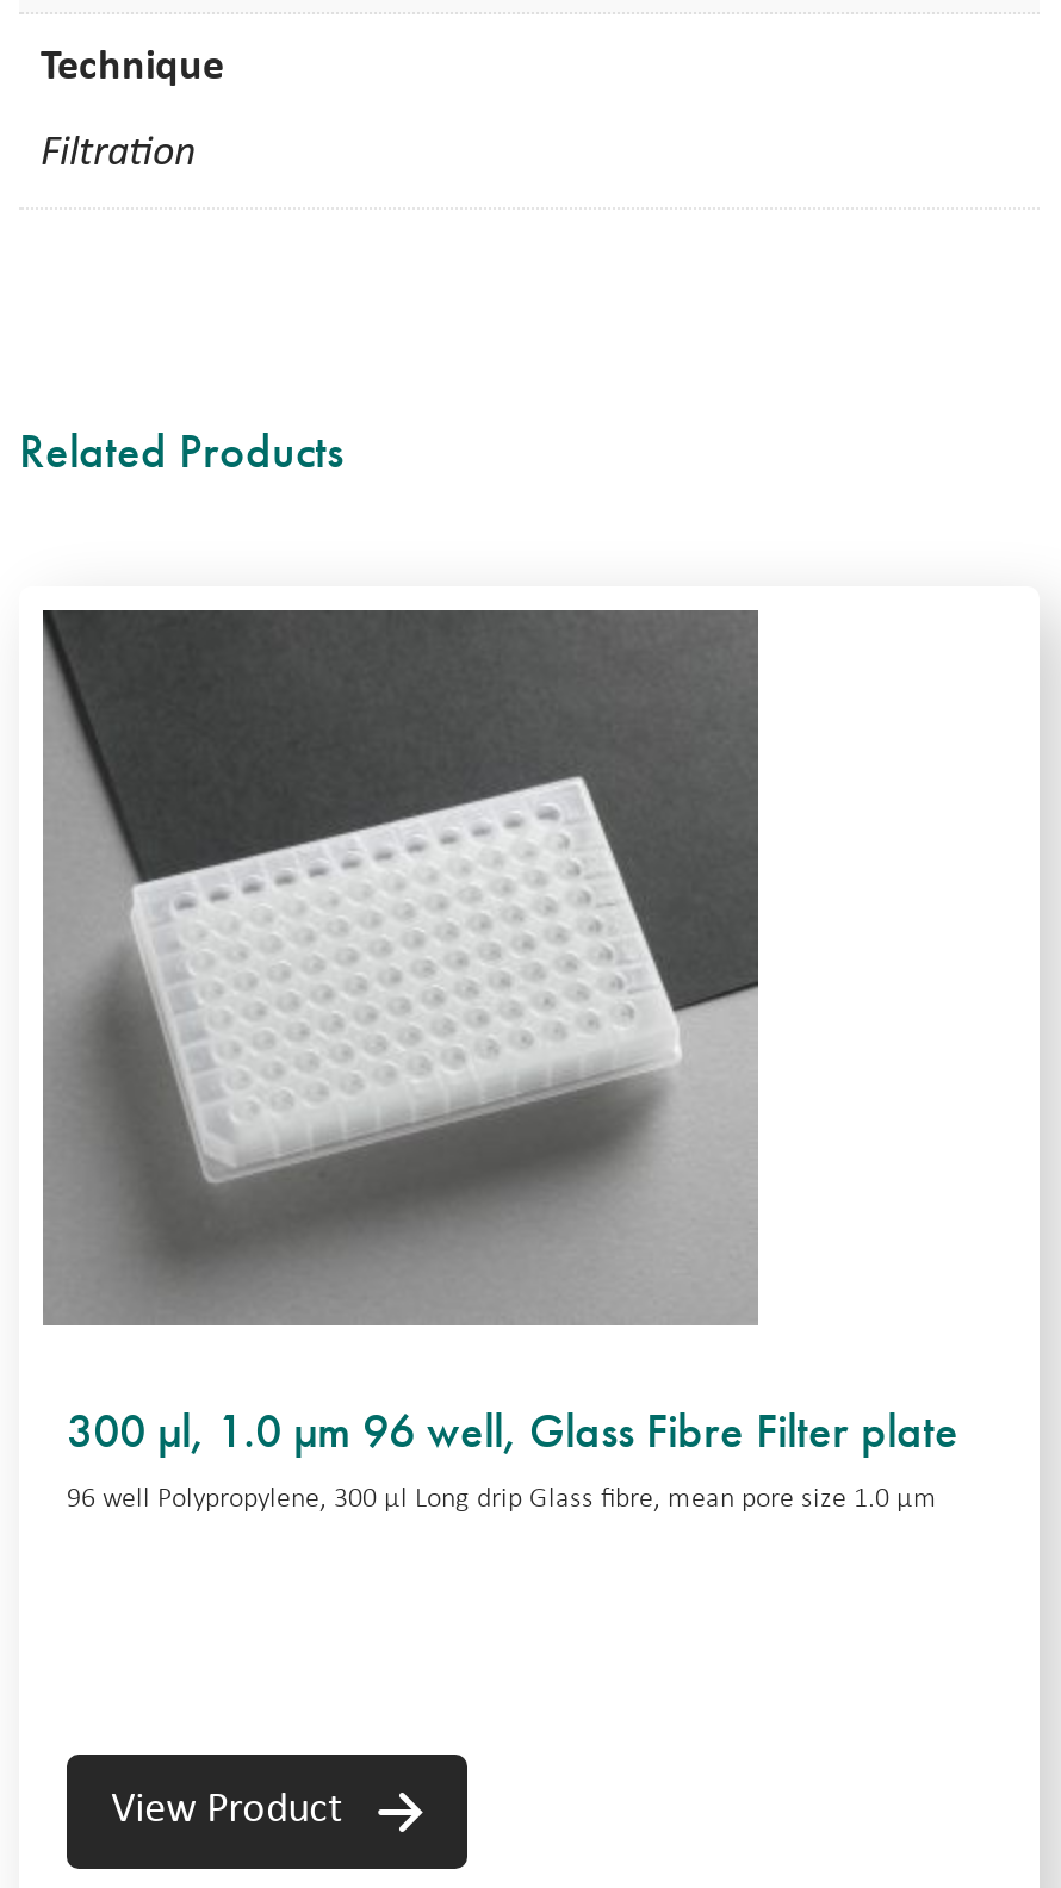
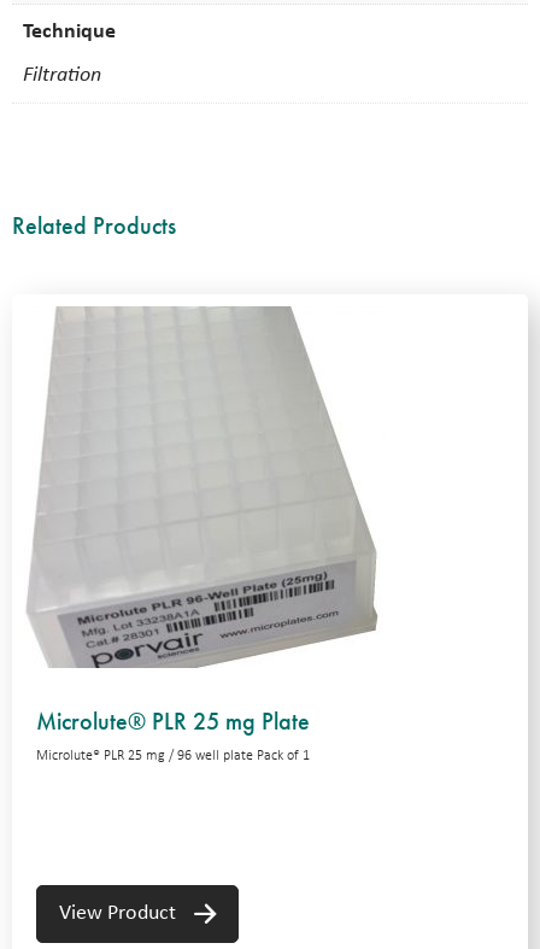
[41,608,958,1514] [image] | 300 µl, 1.0 µm 96 well, Glass Fibre Filter plate | 96 well Polypropylene, 300 μl Long drip Glass fibre, mean pore size 1.0 μm -> [24,306,386,763] [image] | Microlute® PLR 25 mg Plate | Microlute® PLR 25 mg / 96 well plate Pack of 1

